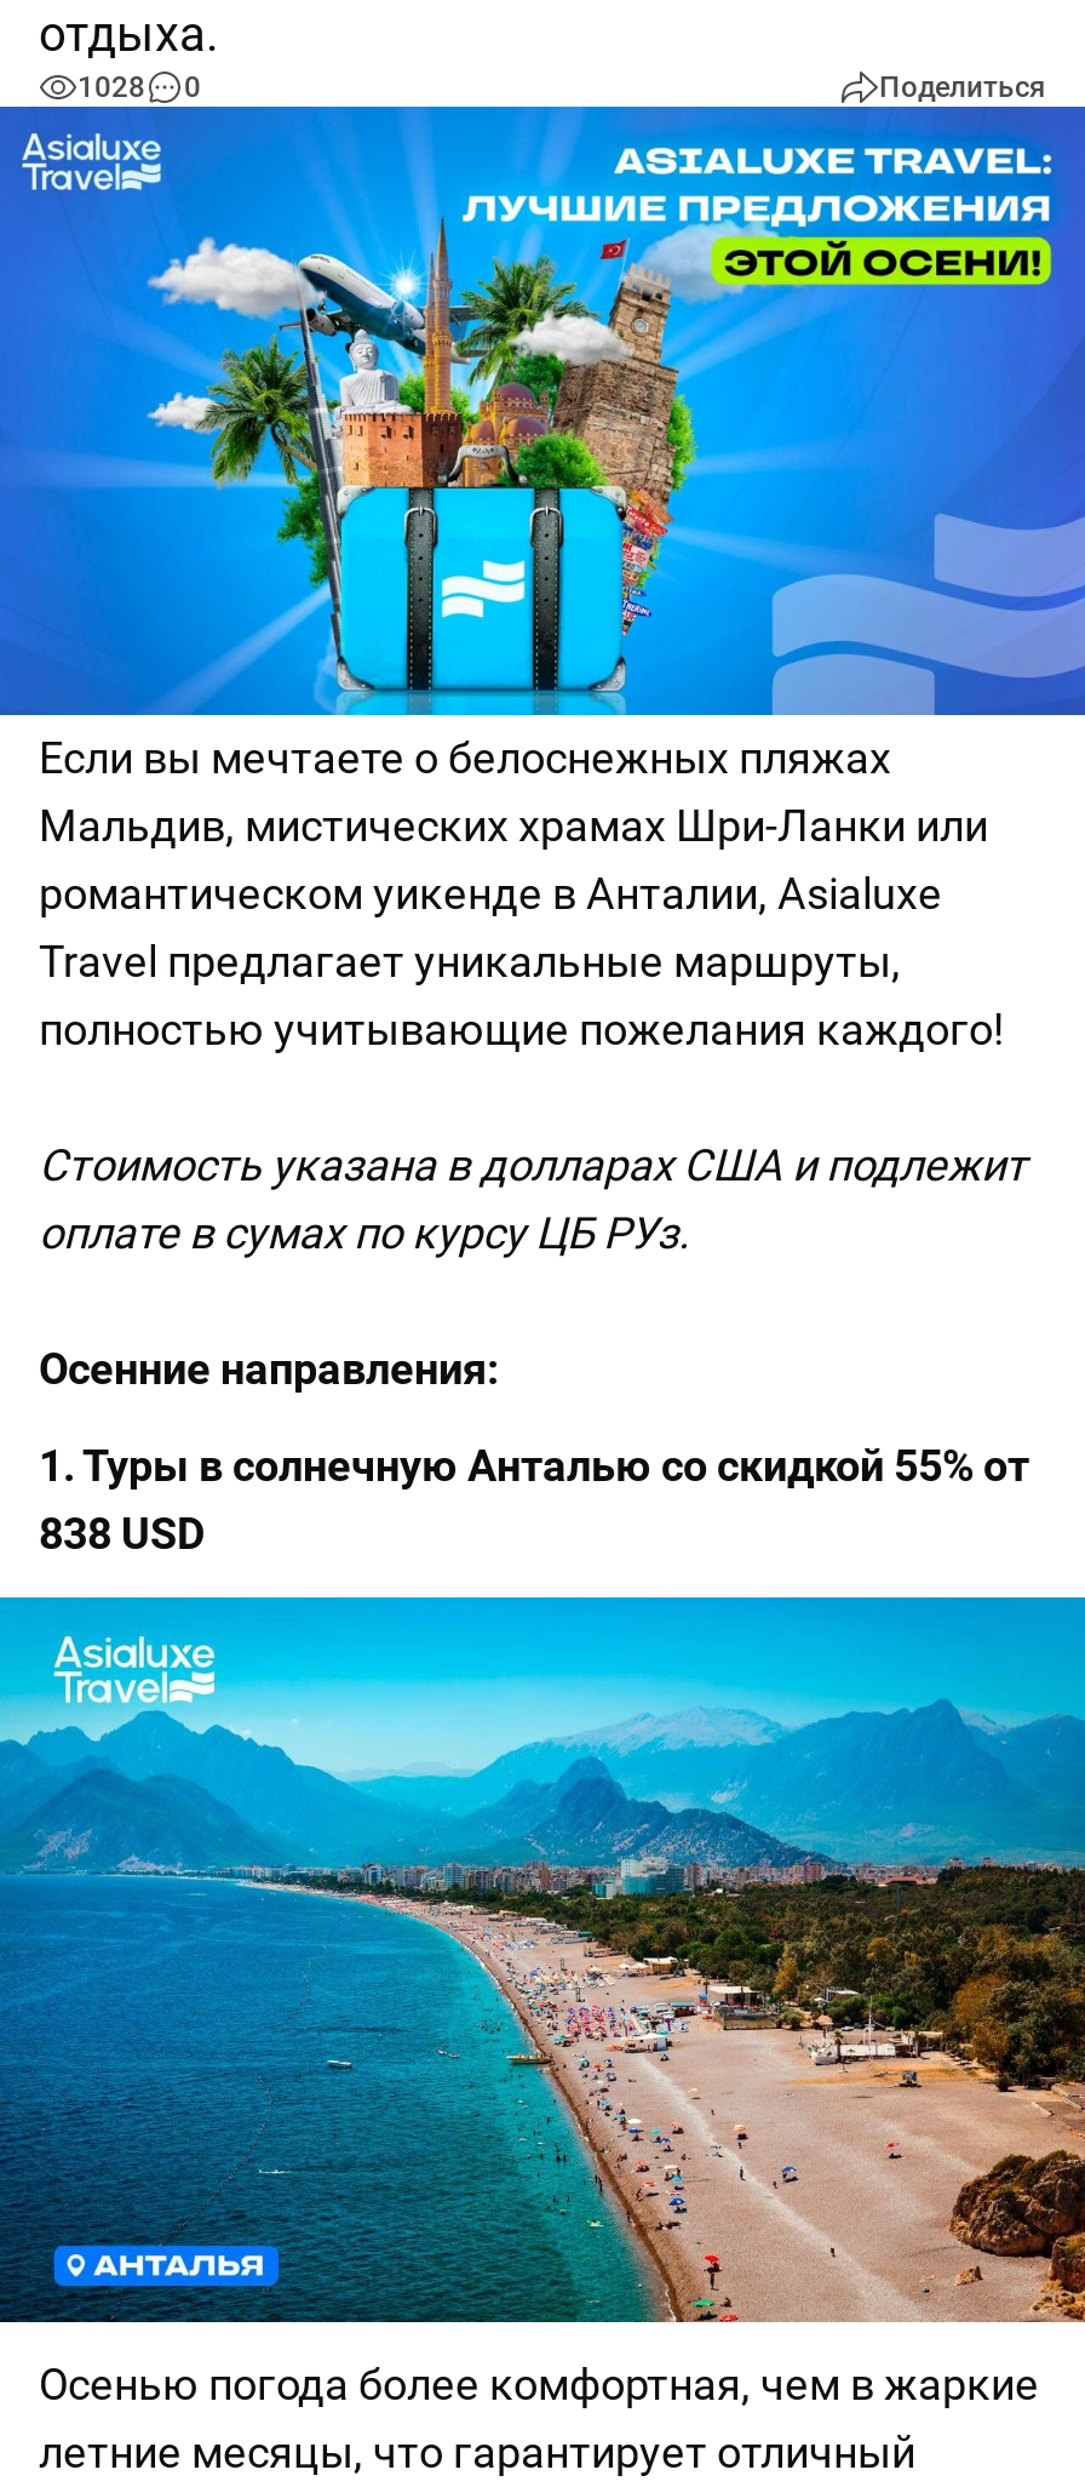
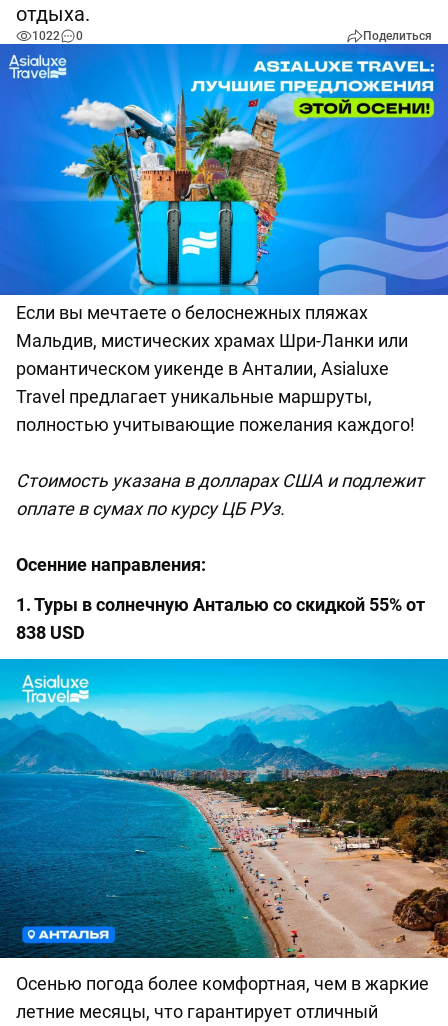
[77,70,201,104] 1028 0 -> [32,29,83,43] 1022 0

